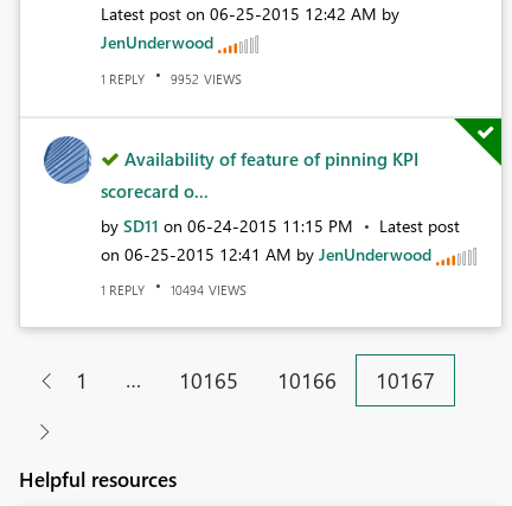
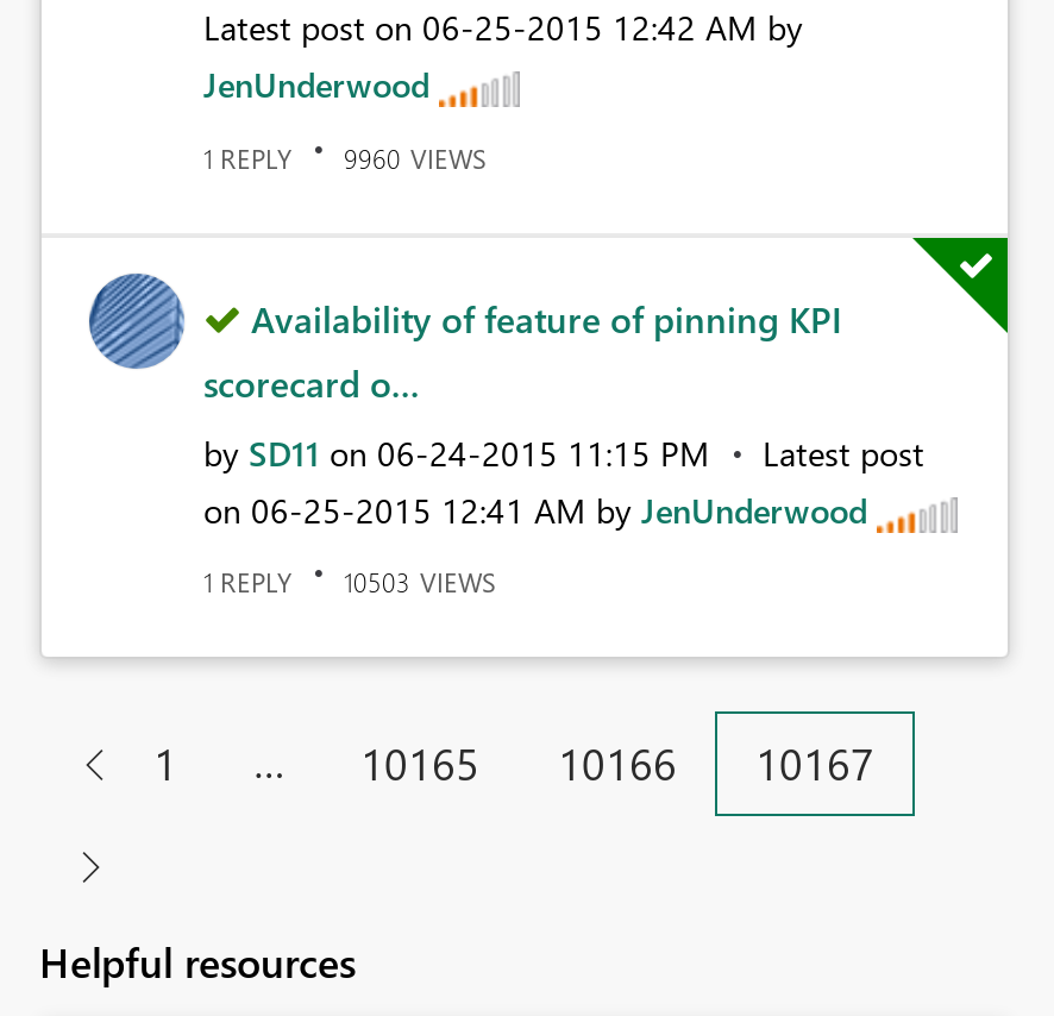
[101,70,242,88] 1 REPLY 9952 VIEWS -> [203,140,487,176] 1 REPLY 9960 VIEWS
[101,281,247,299] 1 REPLY 10494 VIEWS -> [203,565,496,601] 1 REPLY 10503 VIEWS

